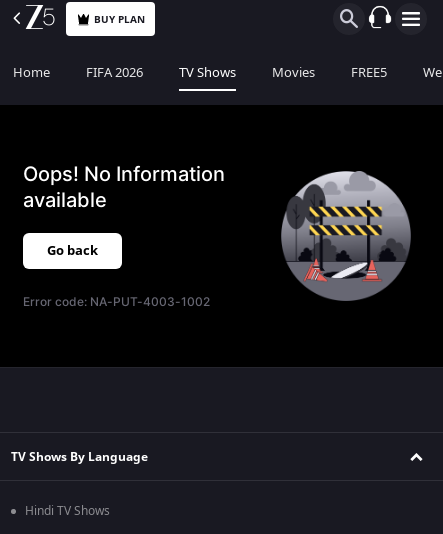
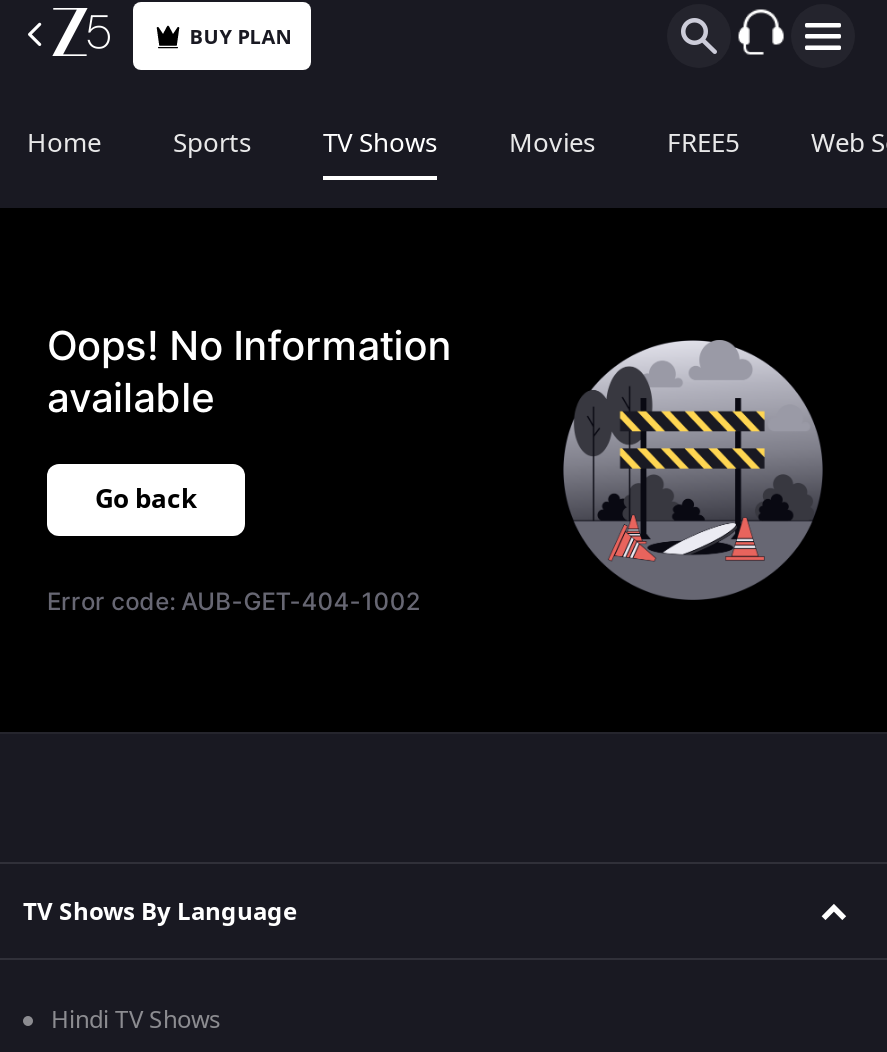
[86,63,143,82] FIFA 2026 -> [173,124,251,162] Sports
[23,294,210,309] Error code: NA-PUT-4003-1002 -> [47,586,420,616] Error code: AUB-GET-404-1002

